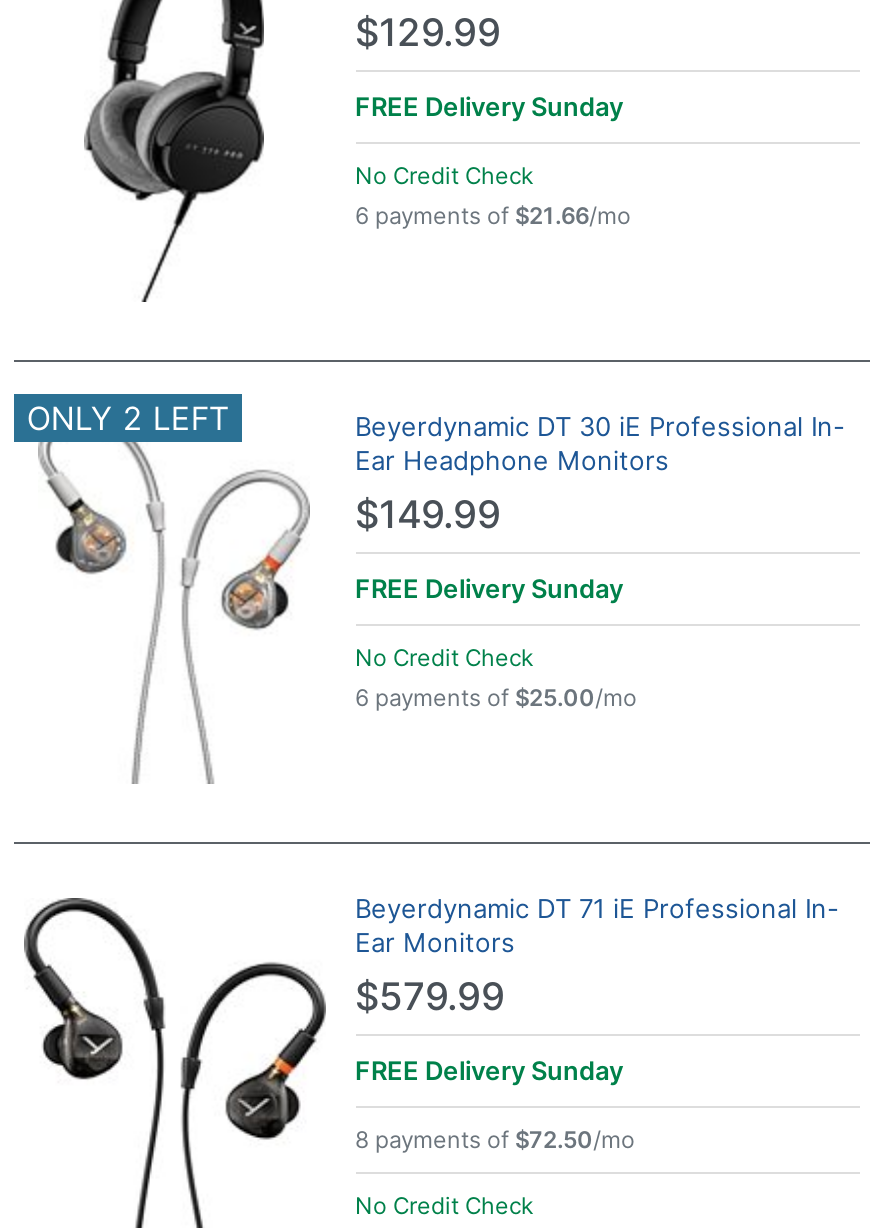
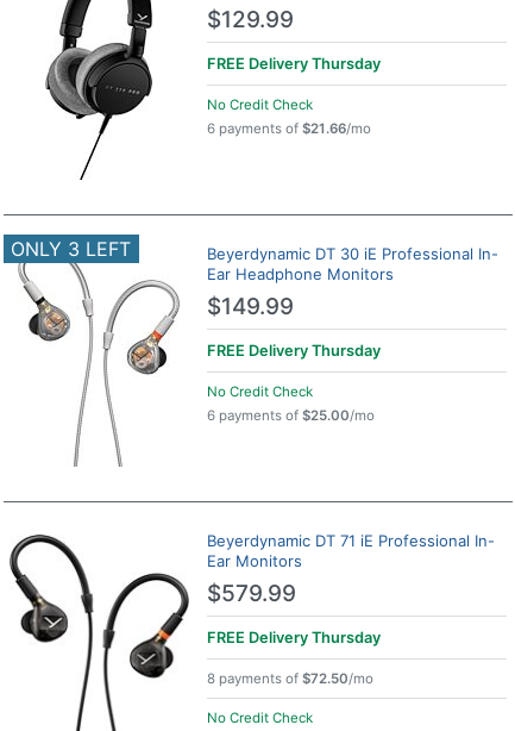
[355,91,623,121] FREE Delivery Sunday -> [206,54,380,72] FREE Delivery Thursday
[27,397,229,437] ONLY 2 LEFT -> [11,236,131,260] ONLY 3 LEFT
[355,573,623,603] FREE Delivery Sunday -> [206,341,380,359] FREE Delivery Thursday
[355,1055,623,1085] FREE Delivery Sunday -> [206,628,380,646] FREE Delivery Thursday

